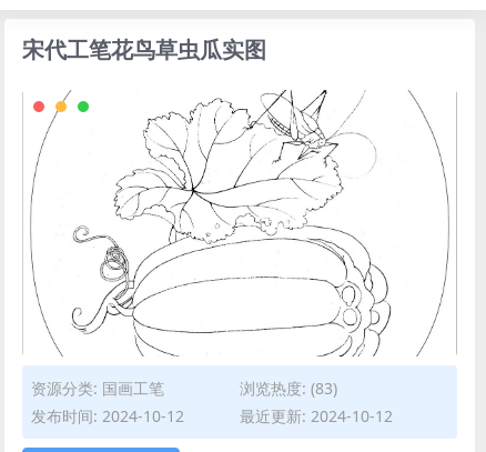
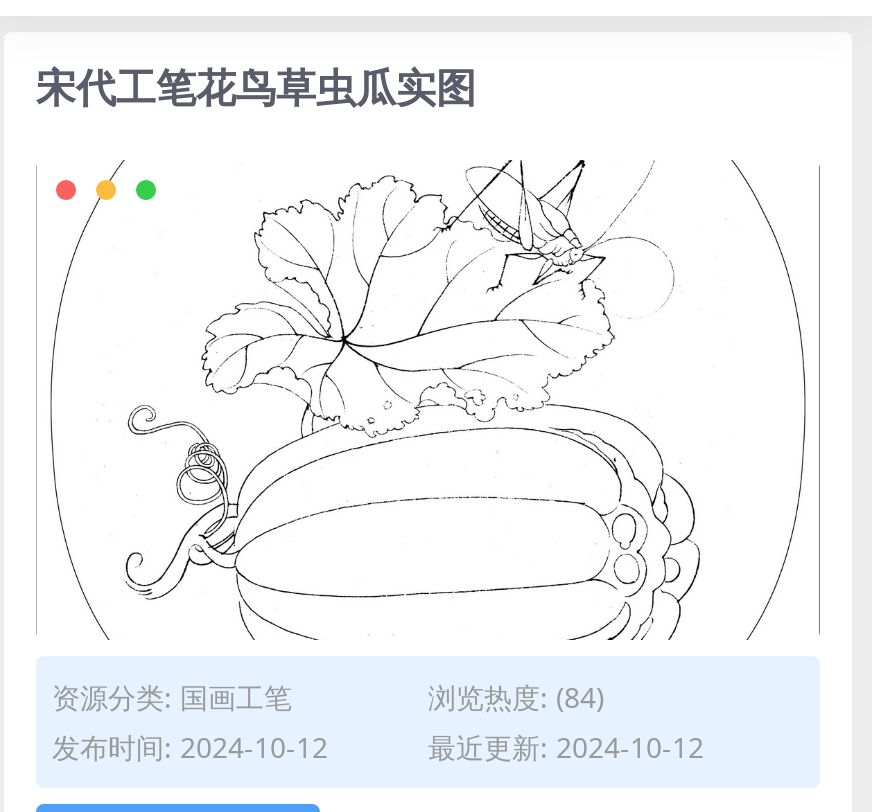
[240,378,337,399] 浏览热度: (83) -> [428,678,604,716] 浏览热度: (84)

